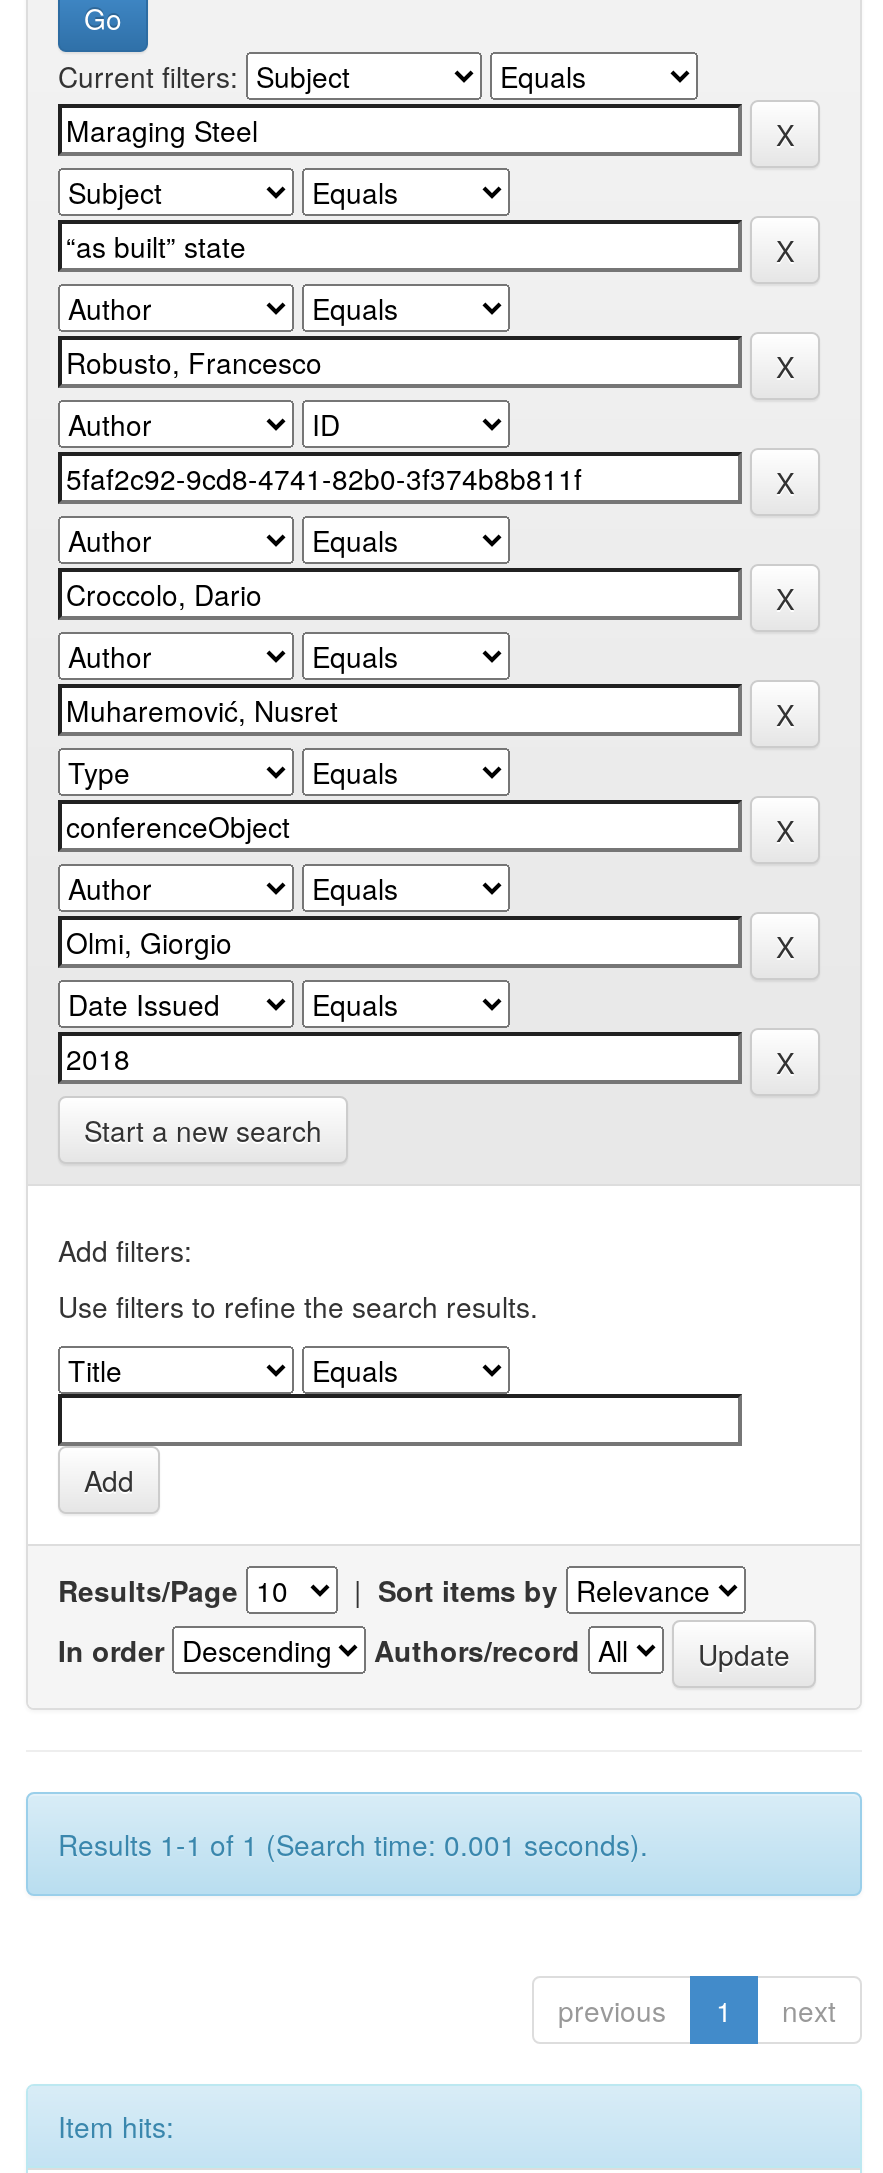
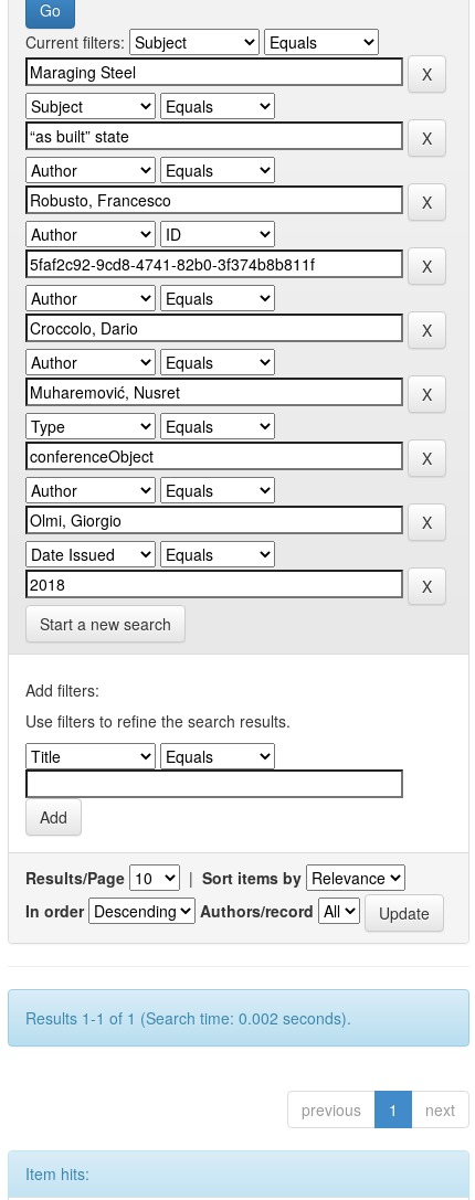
[58,1824,648,1864] Results 1-1 of 1 (Search time: 0.001 seconds). -> [25,1007,351,1029] Results 1-1 of 1 (Search time: 0.002 seconds).

